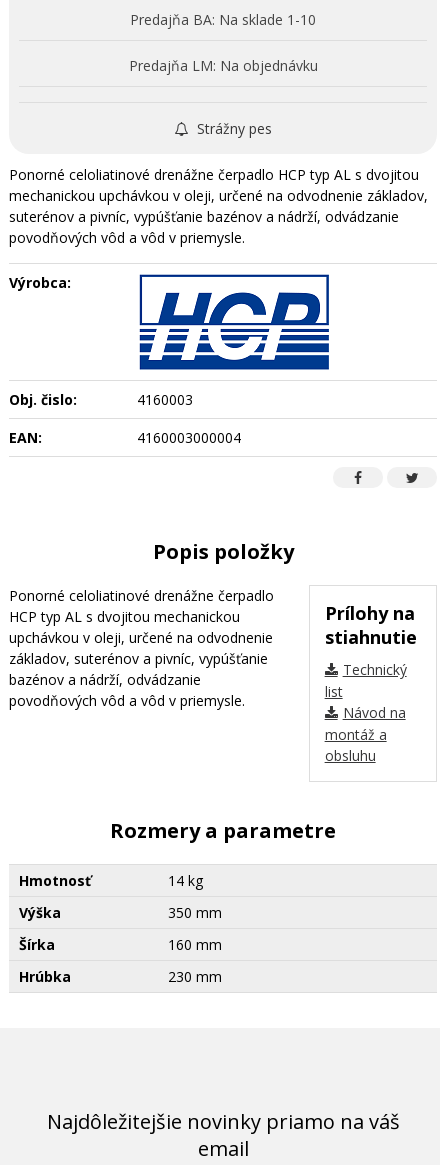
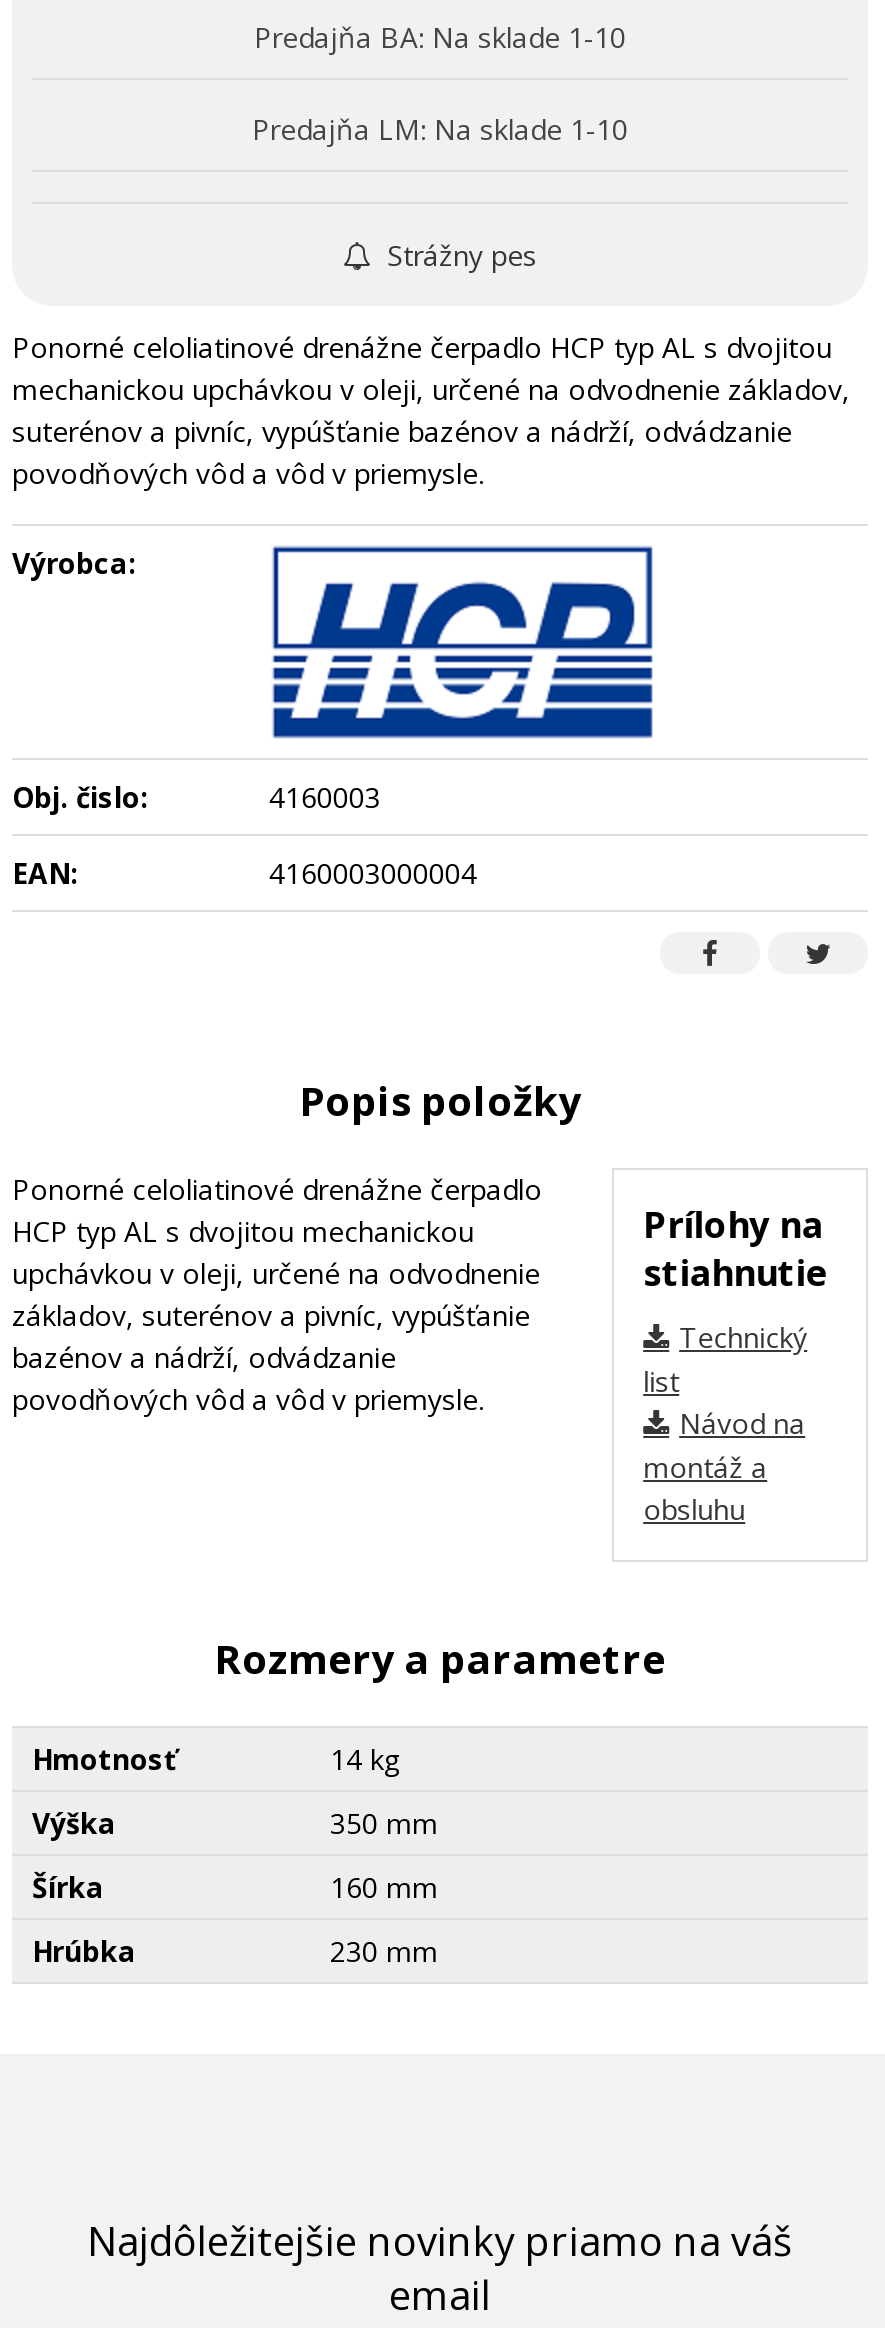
[128,56,317,75] Predajňa LM: Na objednávku -> [252,109,628,147] Predajňa LM: Na sklade 1-10

